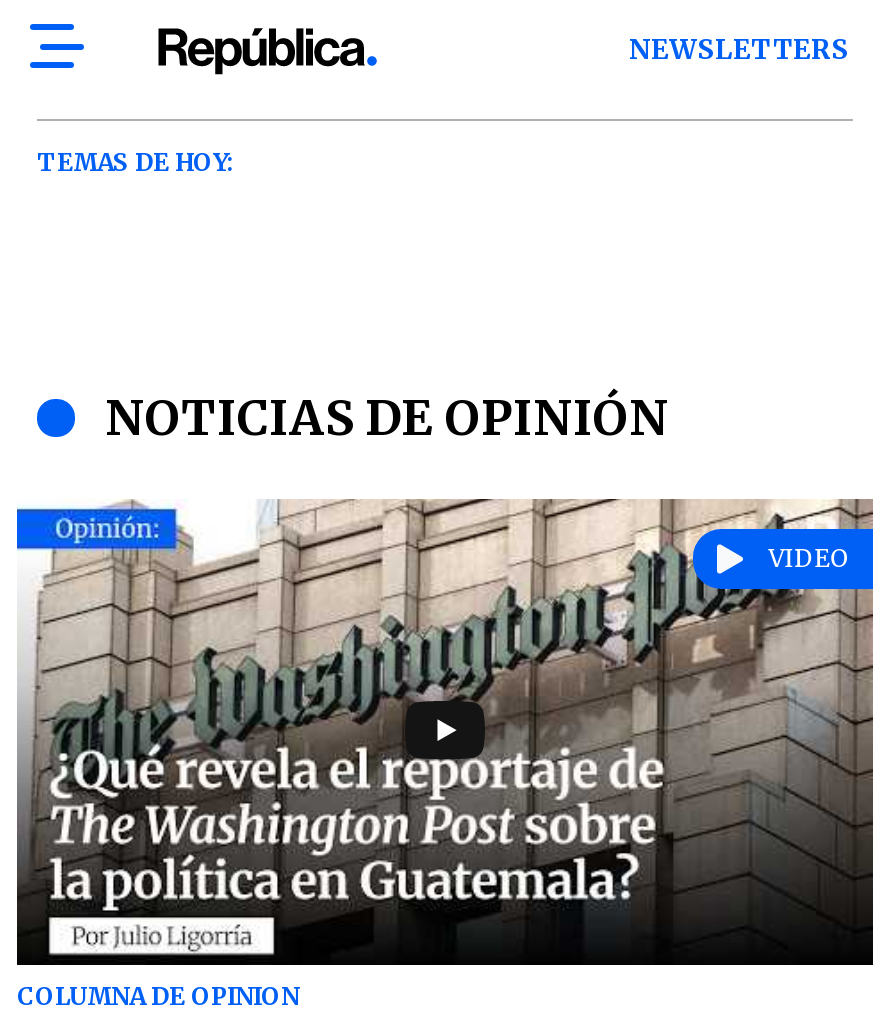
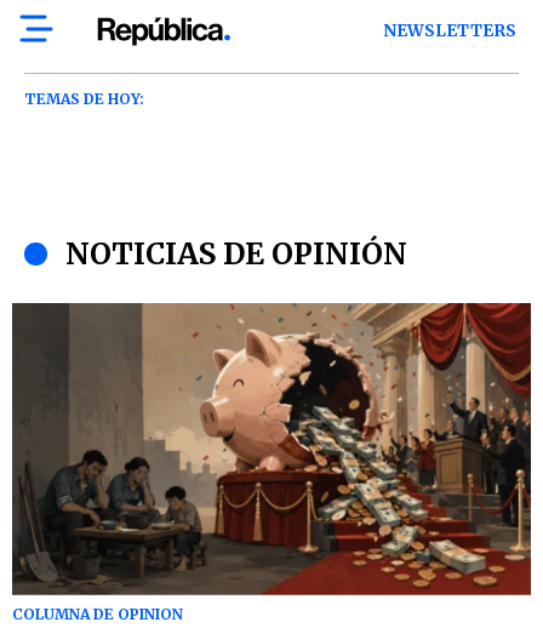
[15,499,875,967] [image] -> [11,302,532,595] [image]
[768,543,848,573] VIDEO -> none

